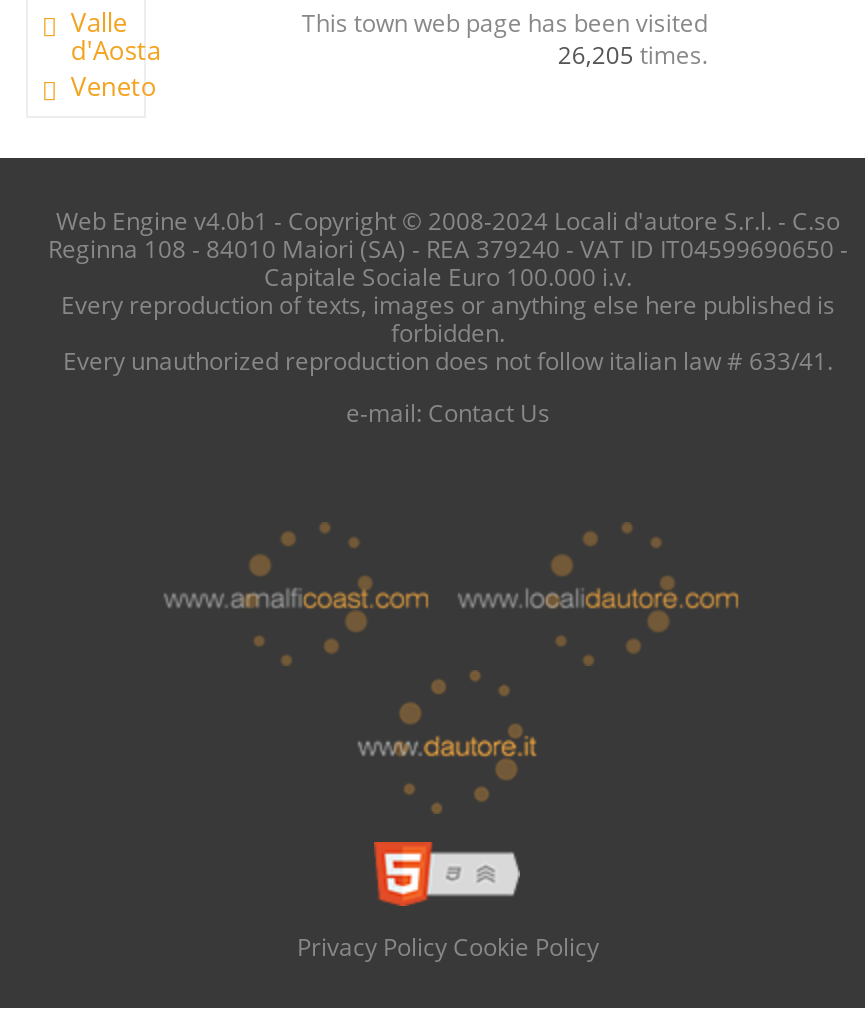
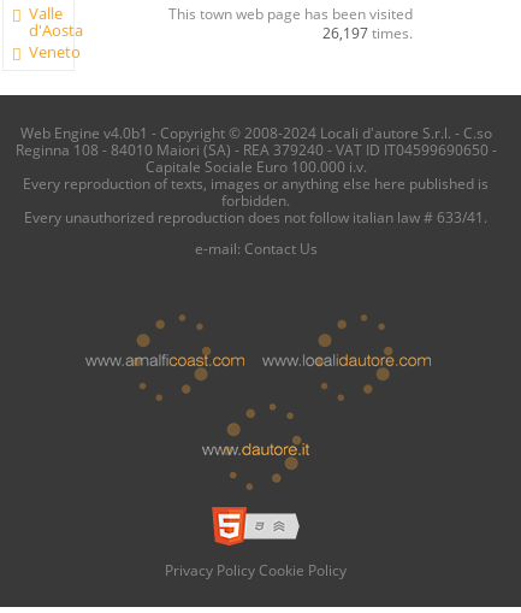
[558,38,708,70] 26,205 times. -> [322,23,413,42] 26,197 times.

